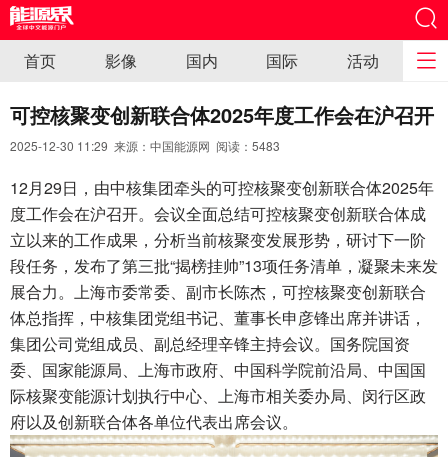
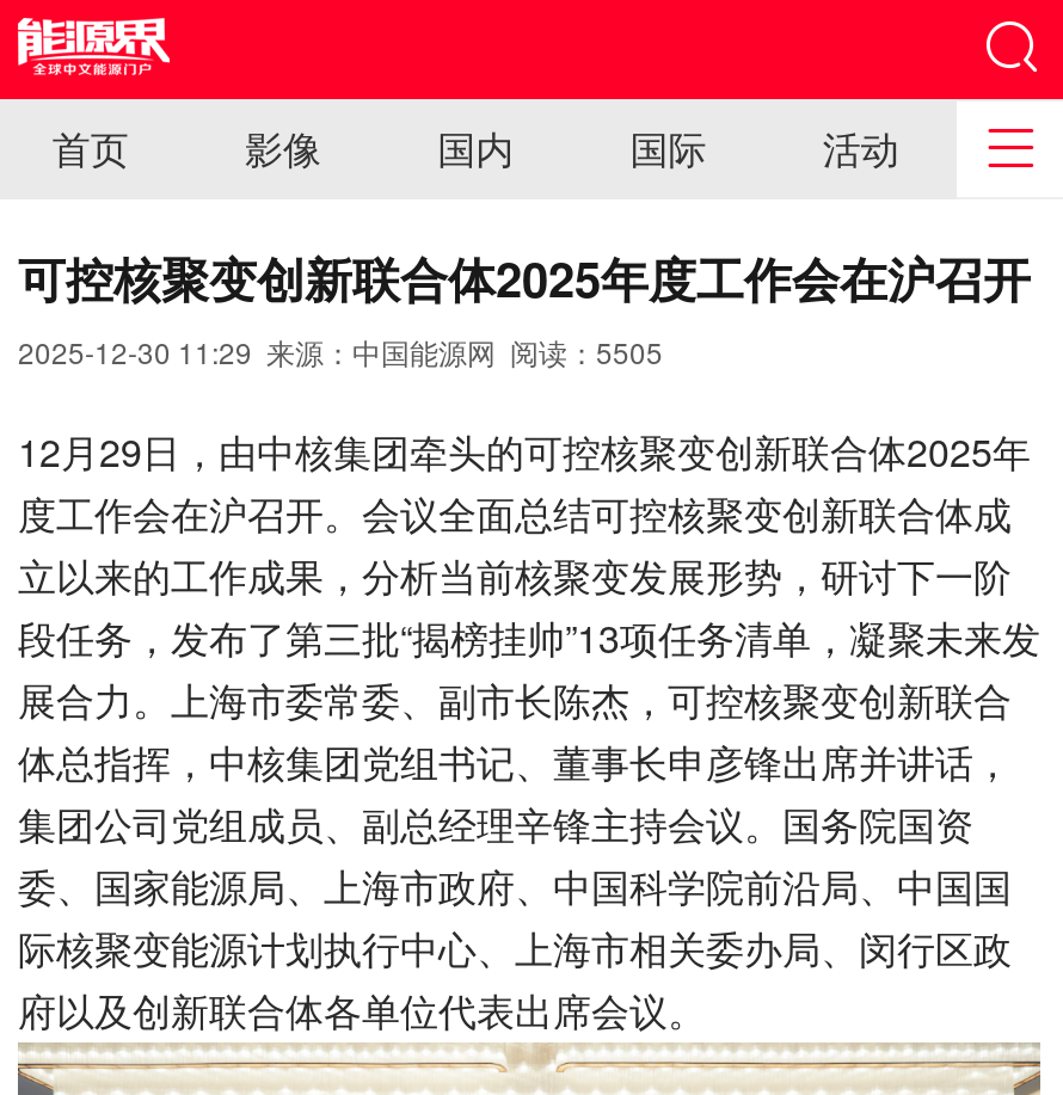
[10,137,280,154] 2025-12-30 11:29 来源：中国能源网 阅读：5483 -> [18,331,663,371] 2025-12-30 11:29 来源：中国能源网 阅读：5505

